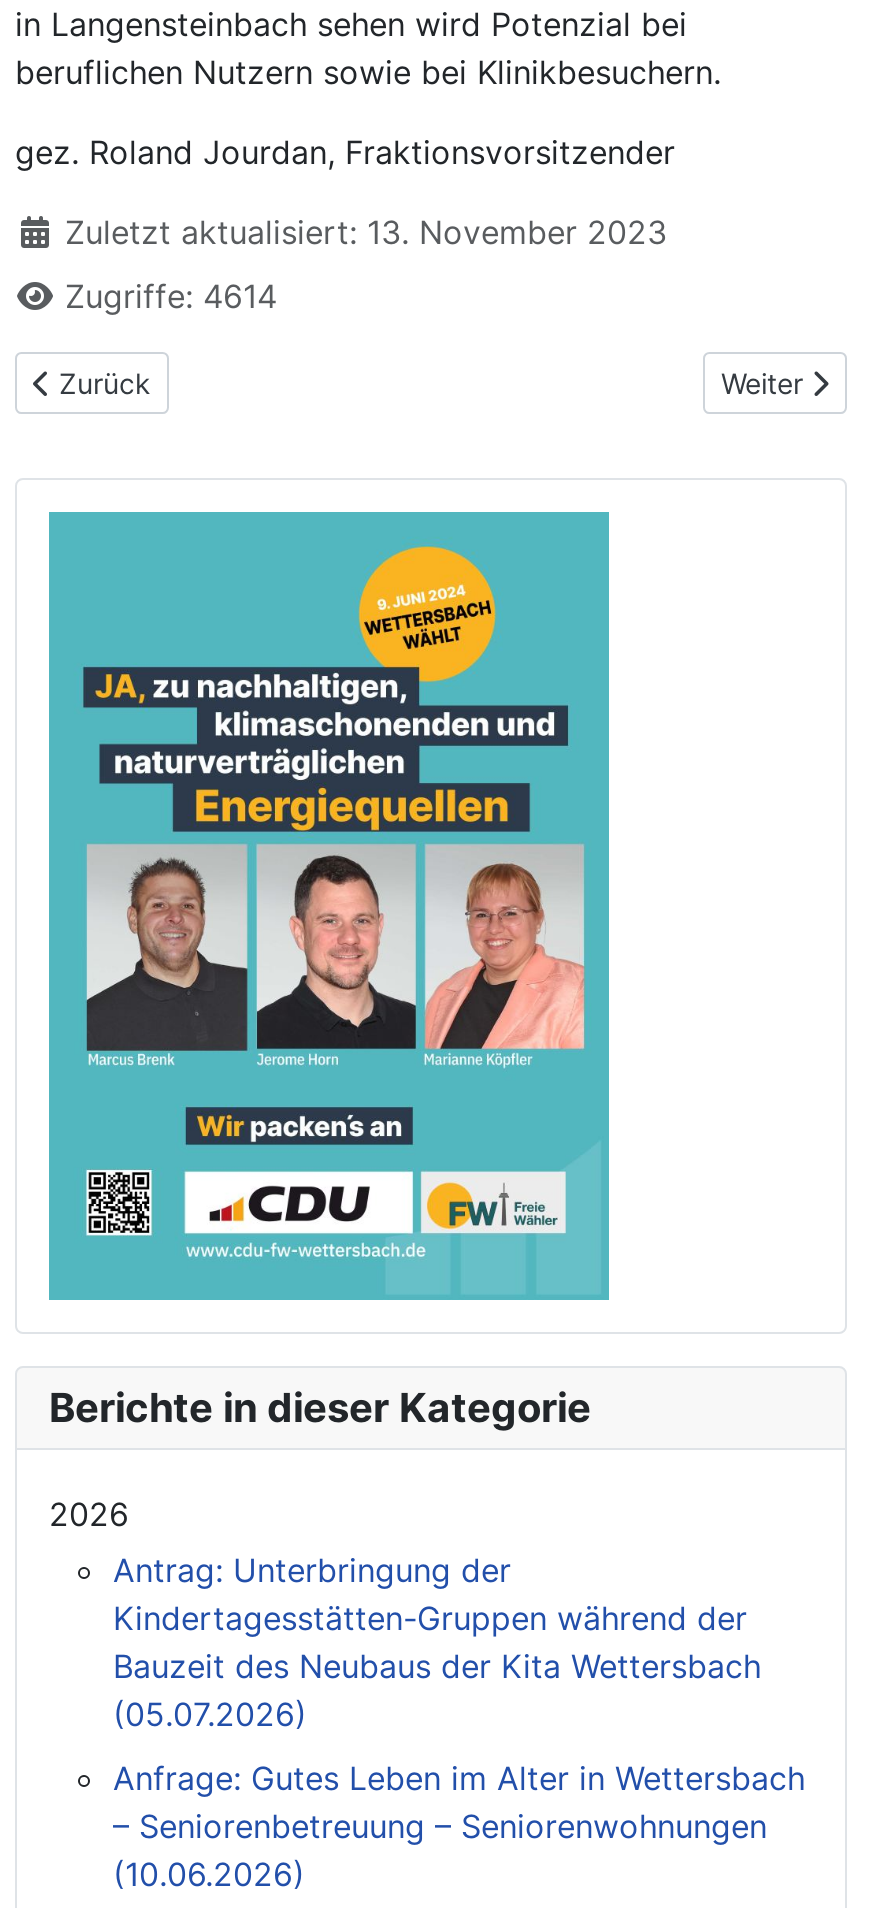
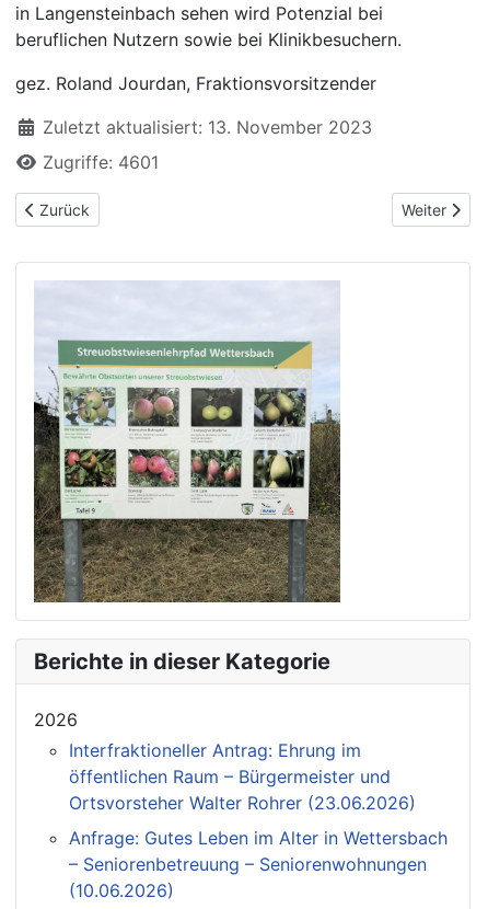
[65,276,277,316] Zugriffe: 4614 -> [43,151,159,173] Zugriffe: 4601
[47,510,611,1302] [image] -> [33,280,341,603] [image]
[113,1549,761,1733] Antrag: Unterbringung der | Kindertagesstätten-Gruppen während der | Bauzeit des Neubaus der Kita Wettersbach | (05.07.2026) -> [69,739,416,814] Interfraktioneller Antrag: Ehrung im | öffentlichen Raum – Bürgermeister und | Ortsvorsteher Walter Rohrer (23.06.2026)

